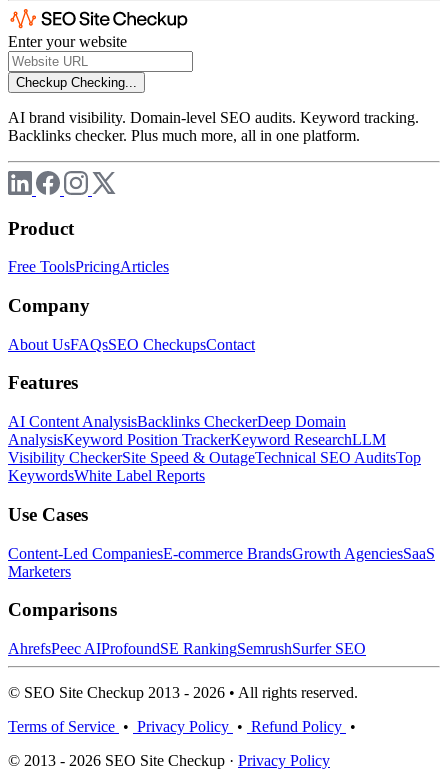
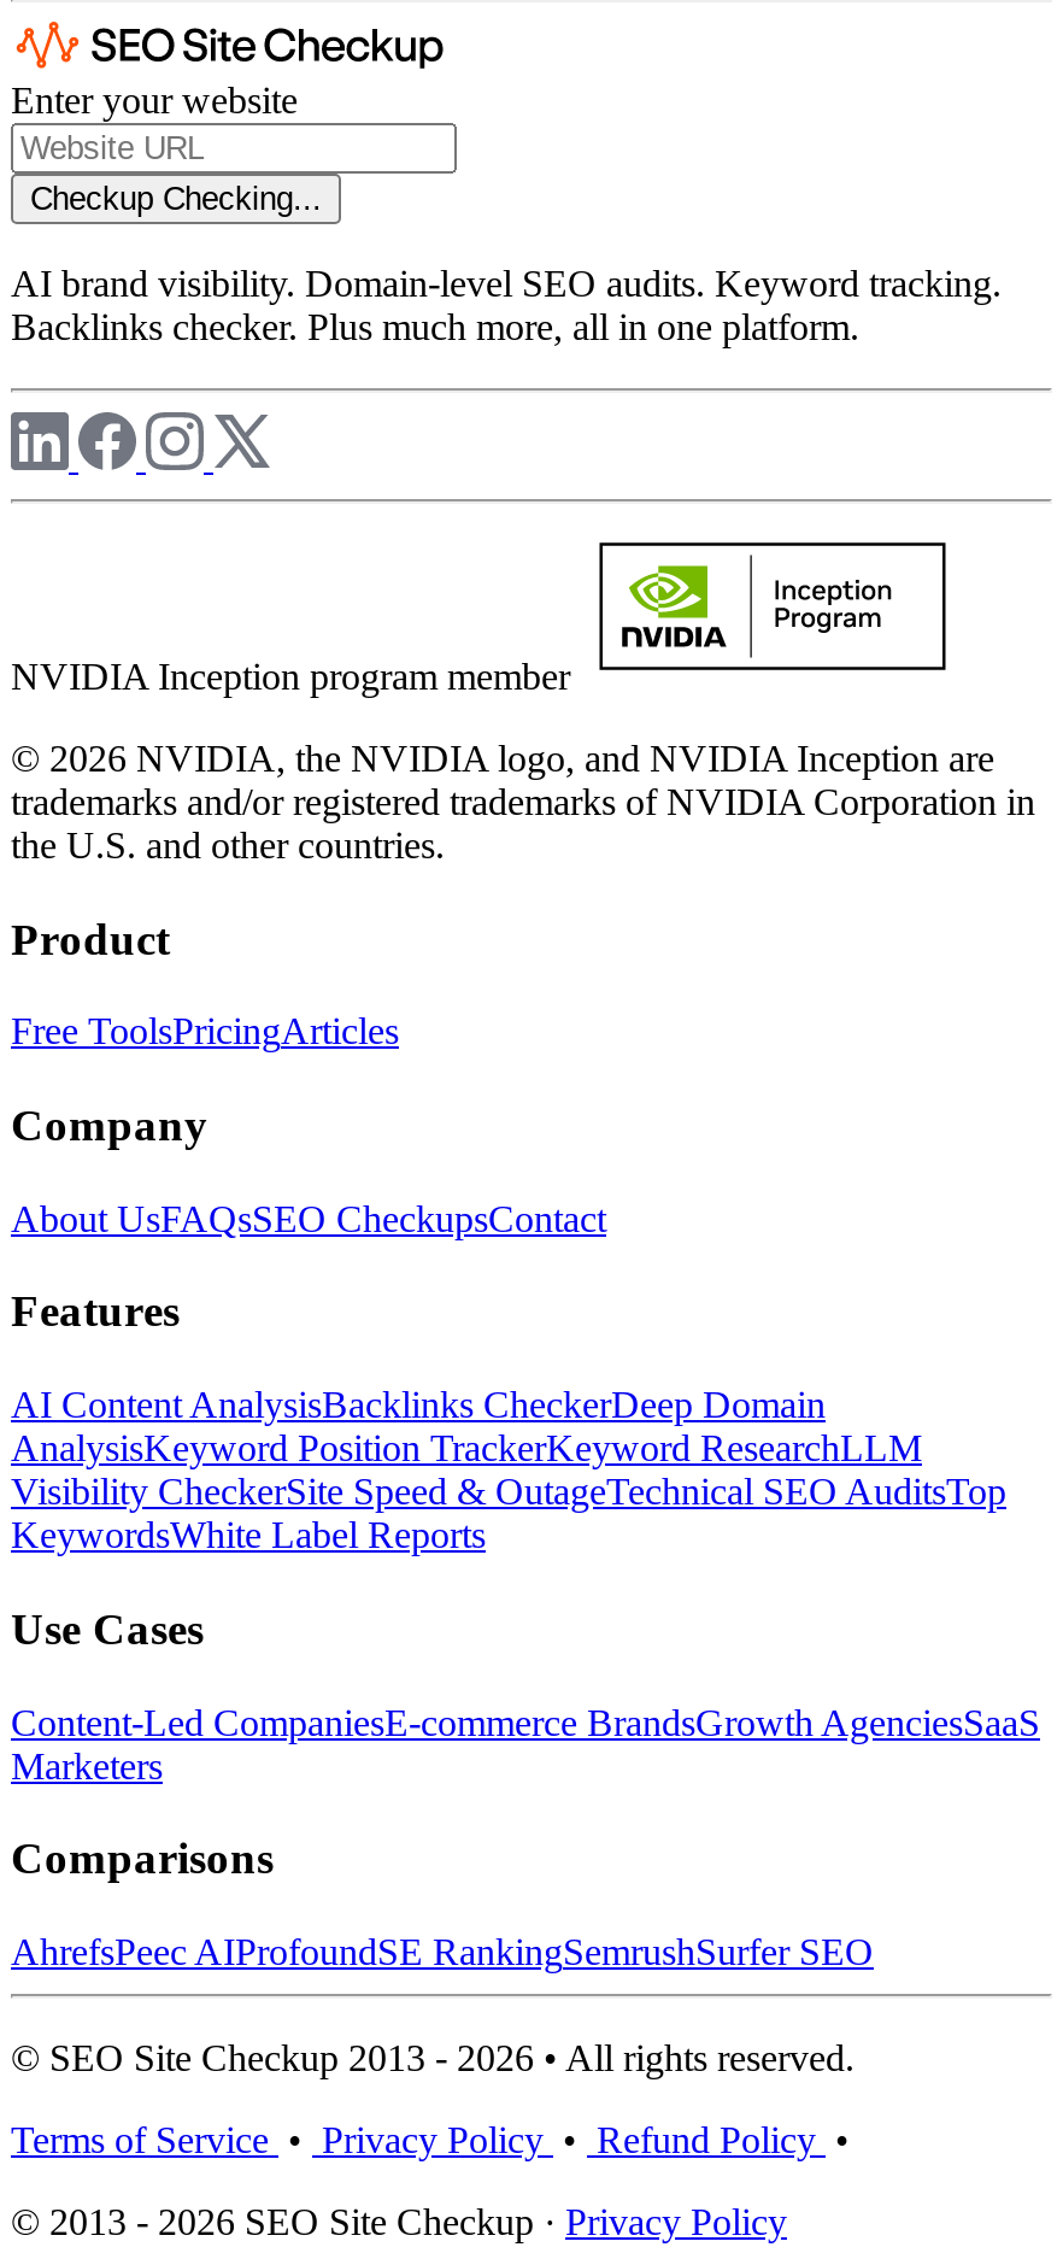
none -> [11,540,1035,865] [image] | NVIDIA Inception program member | © 2026 NVIDIA, the NVIDIA logo, and NVIDIA Inception are | trademarks and/or registered trademarks of NVIDIA Corporation in | the U.S. and other countries.

